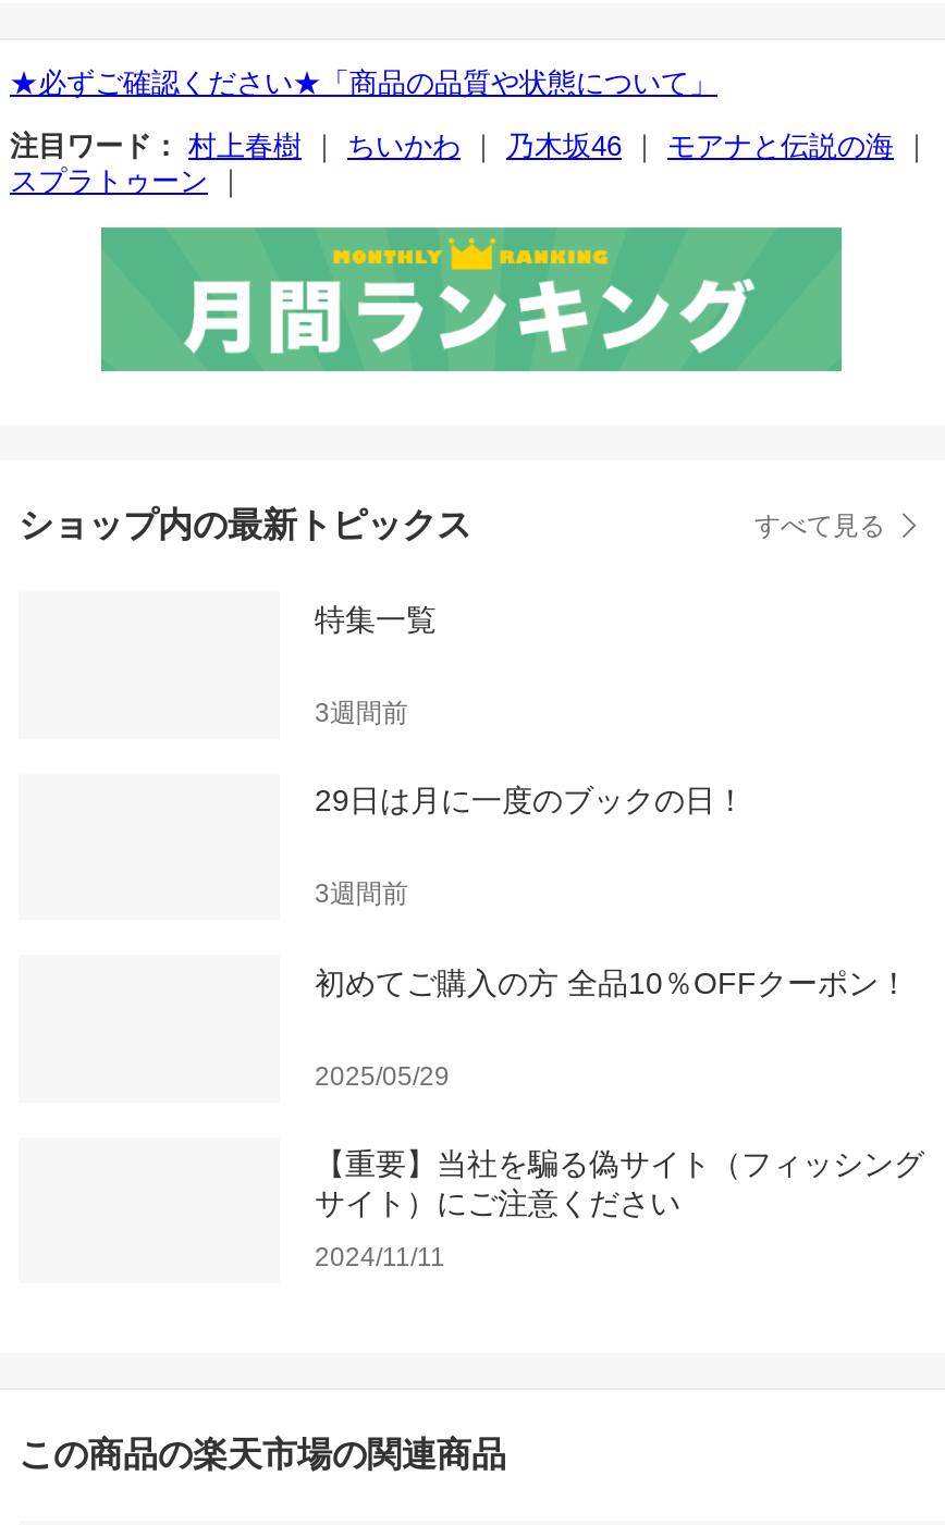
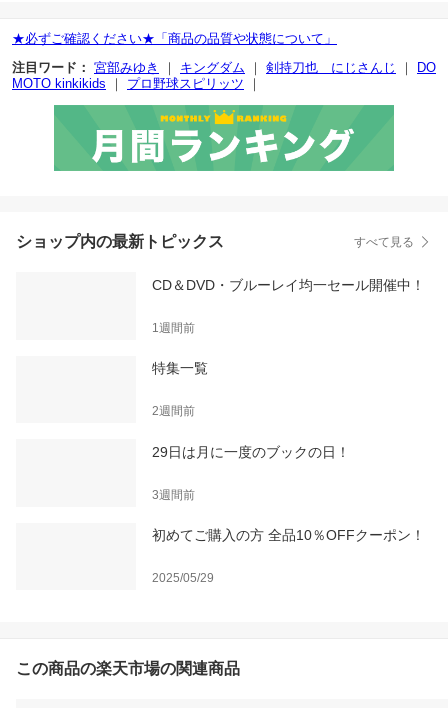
[10,130,931,197] 注目ワード： 村上春樹｜ちいかわ｜乃木坂46｜モアナと伝説の海｜ | スプラトゥーン｜ -> [12,60,436,91] 注目ワード： 宮部みゆき｜キングダム｜剣持刀也 にじさんじ｜DO | MOTO kinkikids｜プロ野球スピリッツ｜
none -> [152,277,425,335] CD＆DVD・ブルーレイ均一セール開催中！ | 1週間前
moved [315,602,437,636] -> [152,360,208,376]: 特集一覧
[315,697,408,728] 3週間前 -> [152,404,195,418] 2週間前
moved [315,783,909,1091] -> [152,444,425,585]: 29日は月に一度のブックの日！ | 3週間前 | 初めてご購入の方 全品10％OFFクーポン！ | 2025/05/29
[315,1147,924,1273] 【重要】当社を騙る偽サイト（フィッシング | サイト）にご注意ください | 2024/11/11 -> none

